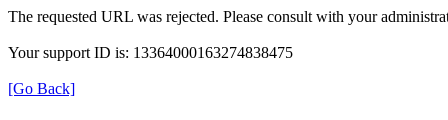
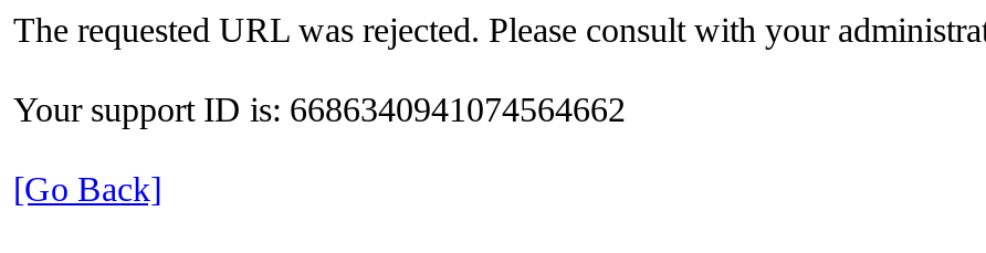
[8,44,293,61] Your support ID is: 13364000163274838475 -> [13,91,626,128] Your support ID is: 6686340941074564662

